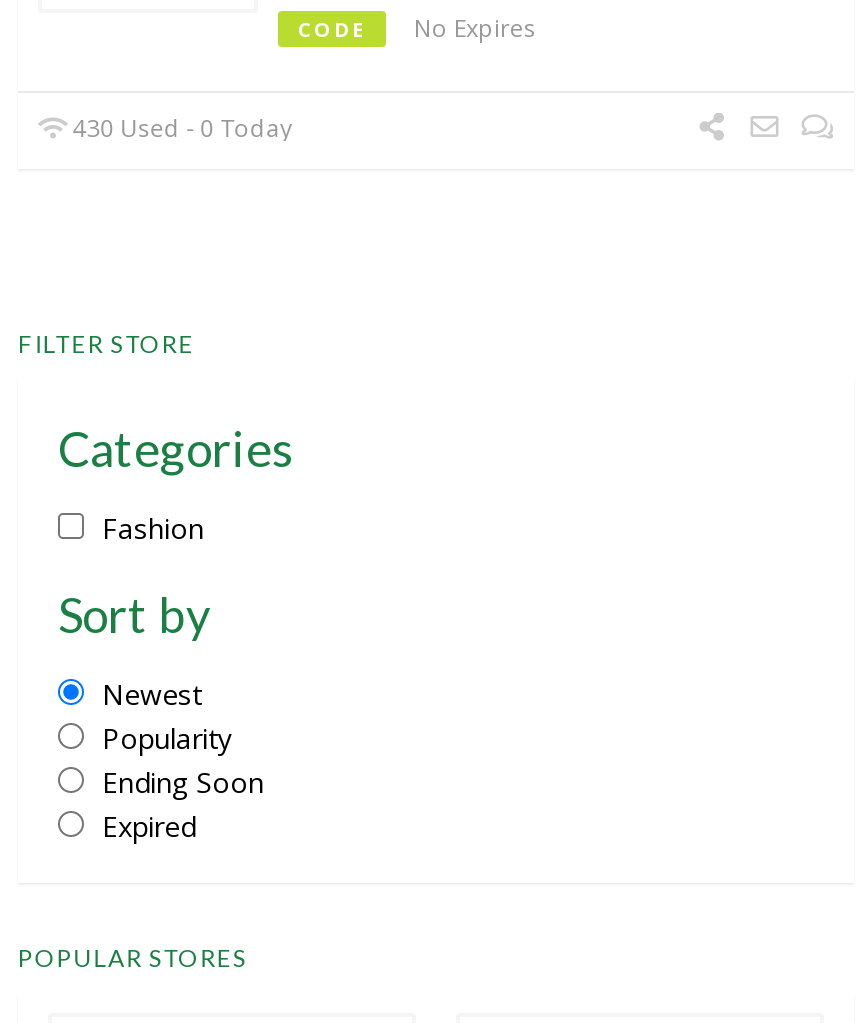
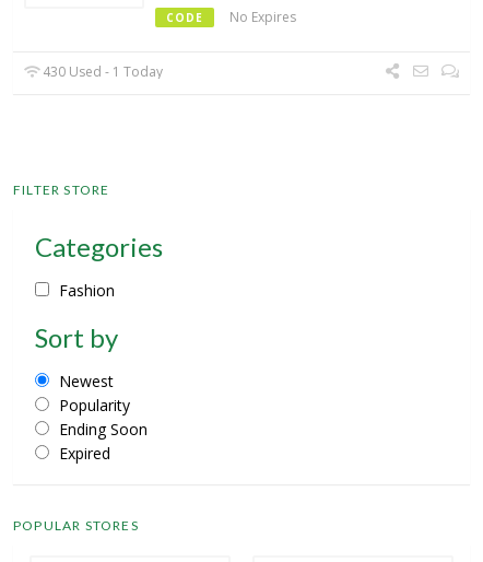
[66,110,292,144] 430 Used - 0 Today -> [40,62,163,80] 430 Used - 1 Today

